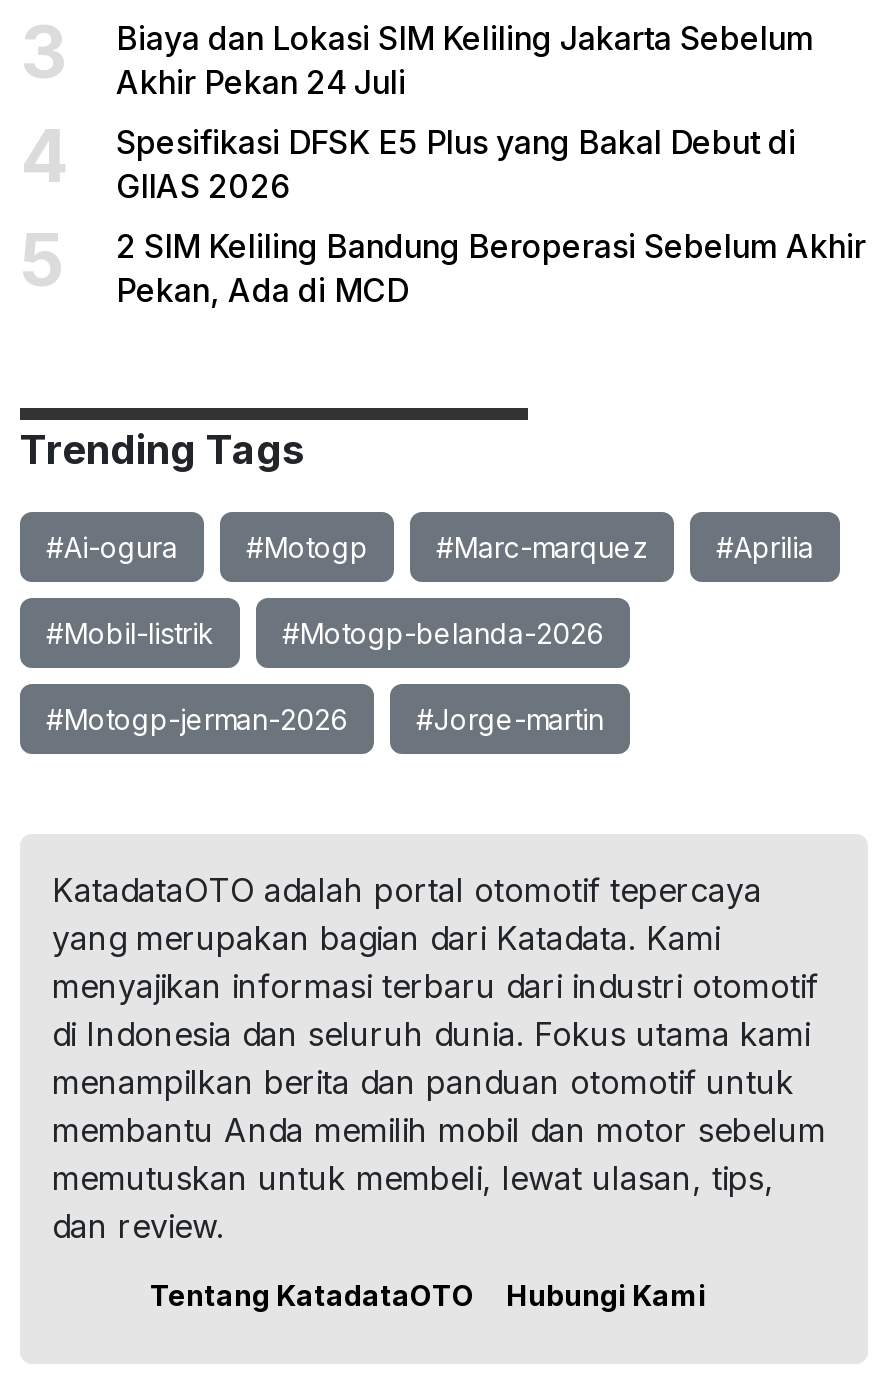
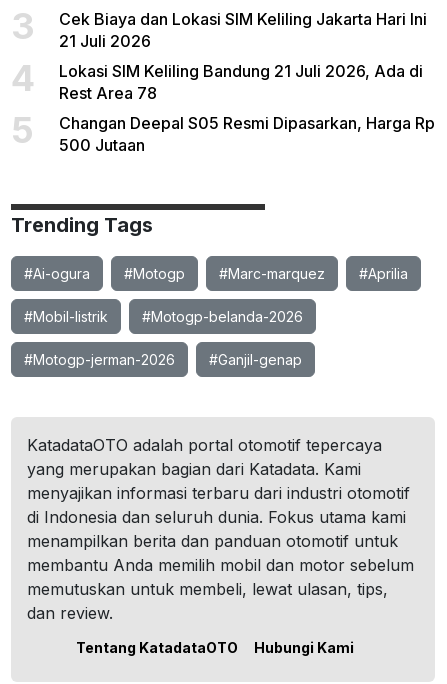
[116,18,814,102] Biaya dan Lokasi SIM Keliling Jakarta Sebelum | Akhir Pekan 24 Juli -> [59,9,427,51] Cek Biaya dan Lokasi SIM Keliling Jakarta Hari Ini | 21 Juli 2026
[116,122,796,206] Spesifikasi DFSK E5 Plus yang Bakal Debut di | GIIAS 2026 -> [59,61,423,103] Lokasi SIM Keliling Bandung 21 Juli 2026, Ada di | Rest Area 78
[116,226,866,310] 2 SIM Keliling Bandung Beroperasi Sebelum Akhir | Pekan, Ada di MCD -> [59,113,435,155] Changan Deepal S05 Resmi Dipasarkan, Harga Rp | 500 Jutaan
[416,702,604,736] #Jorge-martin -> [209,351,302,368] #Ganjil-genap

